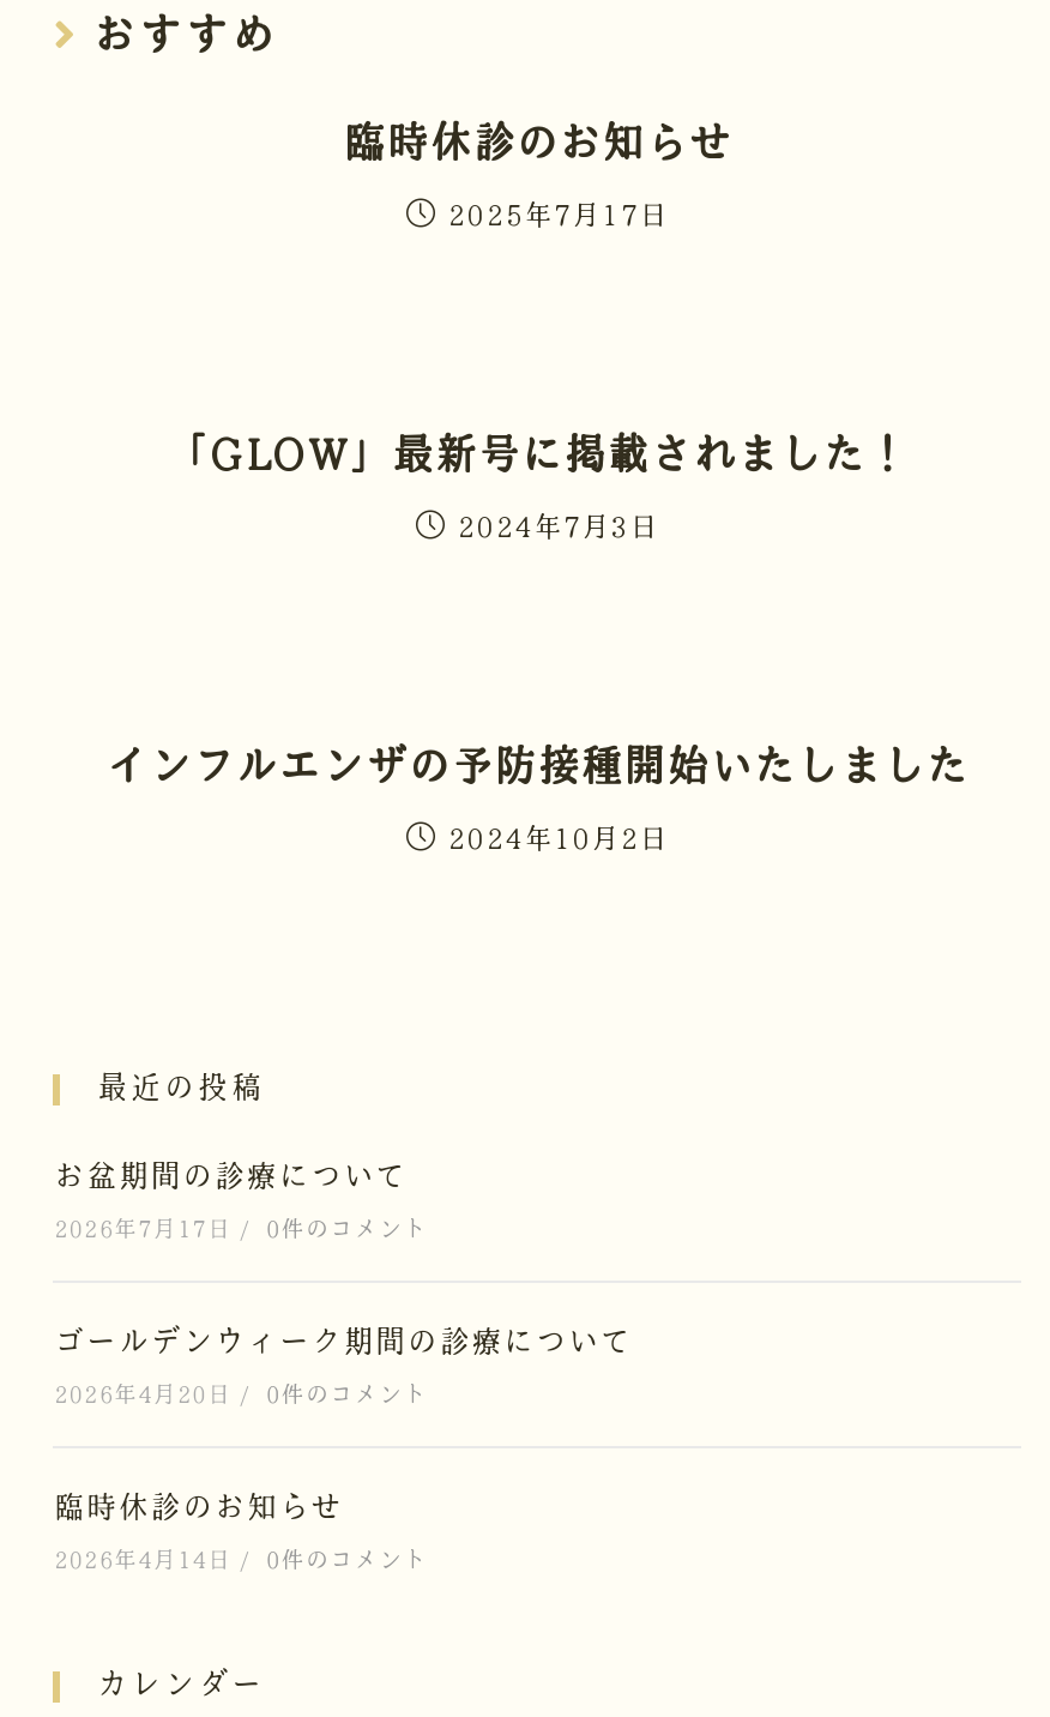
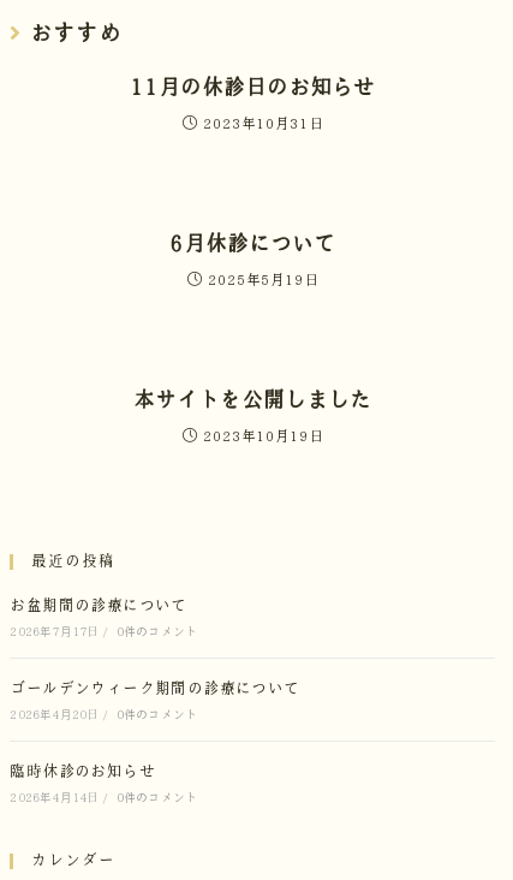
[343,120,731,168] 臨時休診のお知らせ -> [130,76,375,100] 11月の休診日のお知らせ
[447,199,668,233] 2025年7月17日 -> [202,115,323,132] 2023年10月31日
[165,432,909,480] 「GLOW」最新号に掲載されました！ -> [169,232,335,256] 6月休診について
[457,511,658,544] 2024年7月3日 -> [207,272,318,289] 2025年5月19日
[105,743,968,791] インフルエンザの予防接種開始いたしました -> [133,388,371,412] 本サイトを公開しました
[447,823,668,856] 2024年10月2日 -> [202,428,323,445] 2023年10月19日

